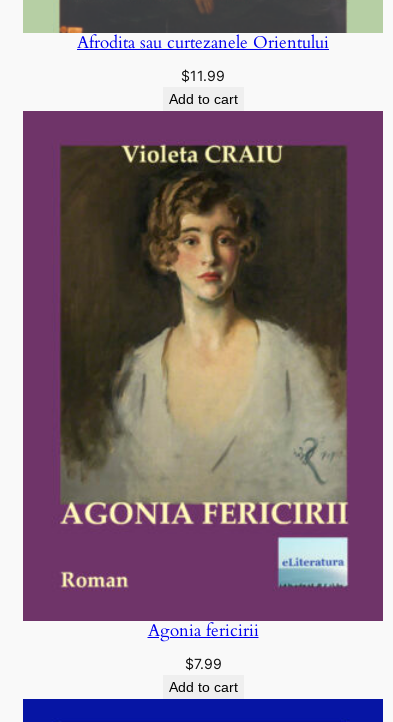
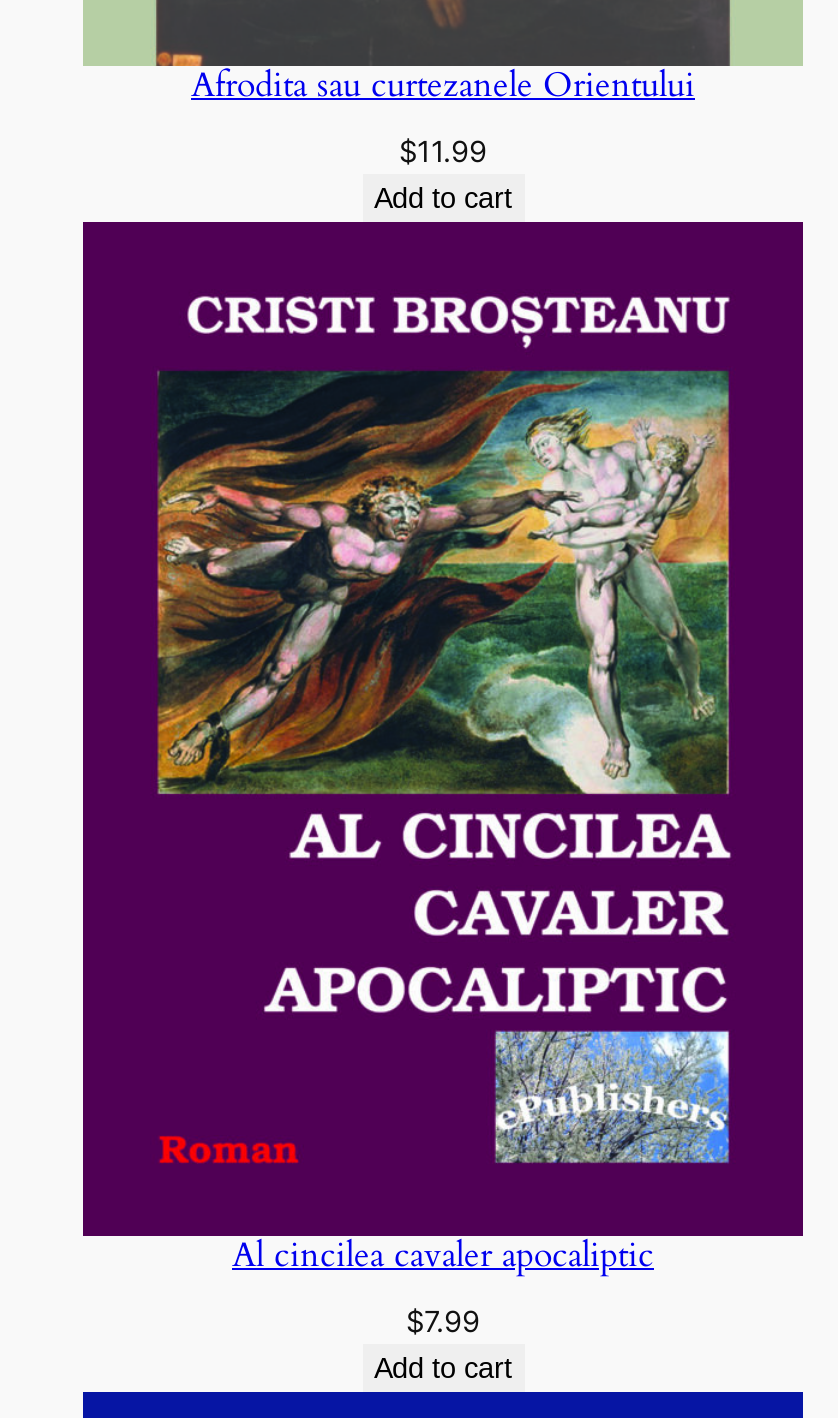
[23,111,383,642] [image] | Agonia fericirii -> [85,224,801,1277] [image] | Al cincilea cavaler apocaliptic

